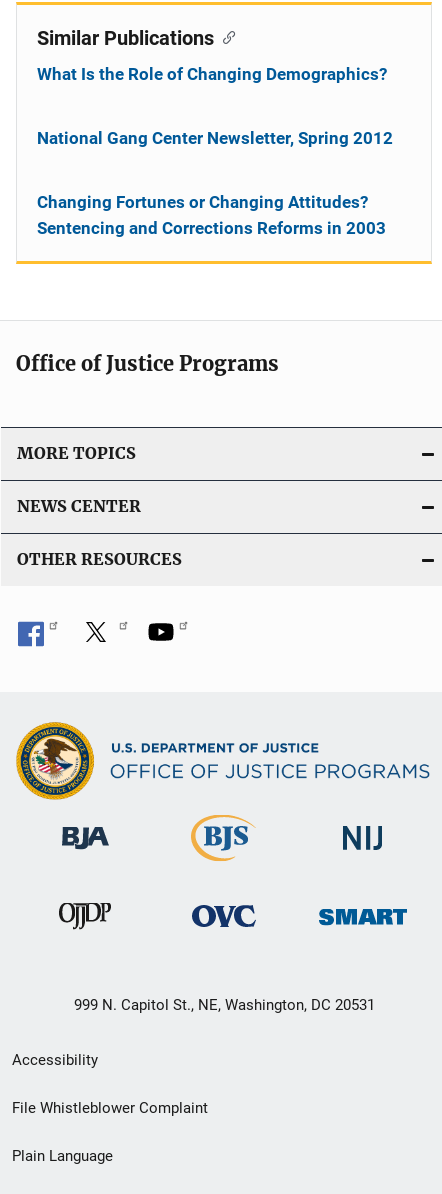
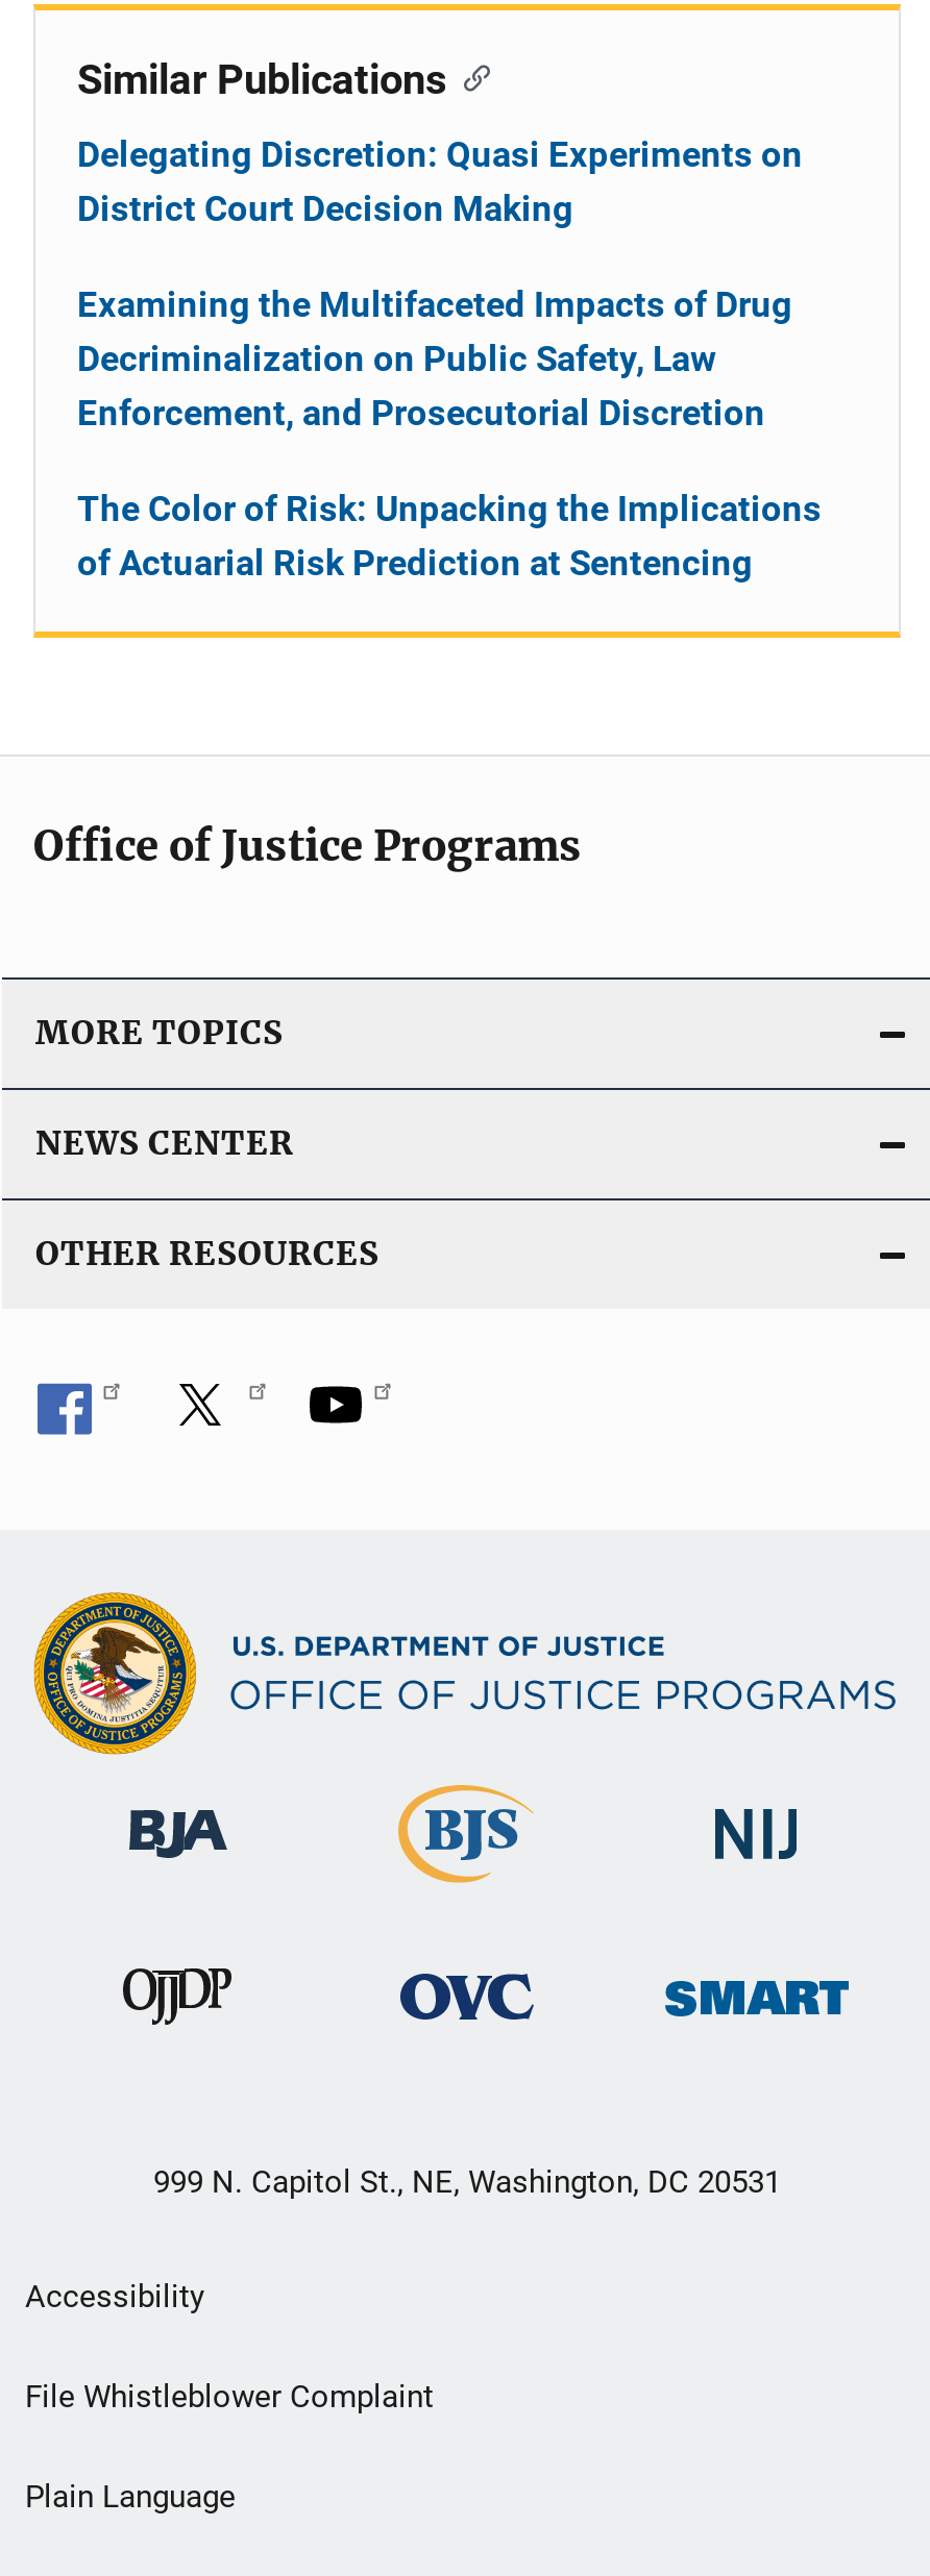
[37,64,387,84] What Is the Role of Changing Demographics? -> [77,133,803,229] Delegating Discretion: Quasi Experiments on | District Court Decision Making
[37,128,393,148] National Gang Center Newsletter, Spring 2012 -> [77,283,792,433] Examining the Multifaceted Impacts of Drug | Decriminalization on Public Safety, Law | Enforcement, and Prosecutorial Discretion
[37,192,386,238] Changing Fortunes or Changing Attitudes? | Sentencing and Corrections Reforms in 2003 -> [77,487,822,583] The Color of Risk: Unpacking the Implications | of Actuarial Risk Prediction at Sentencing

